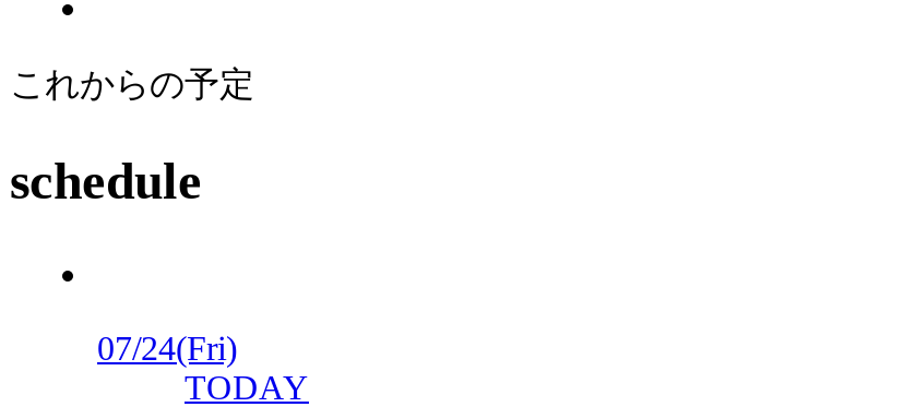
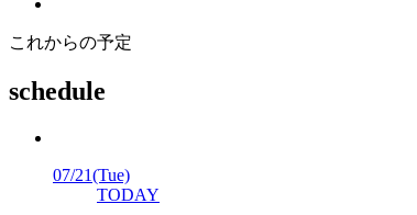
[97,328,237,366] 07/24(Fri) -> [53,165,130,184] 07/21(Tue)

